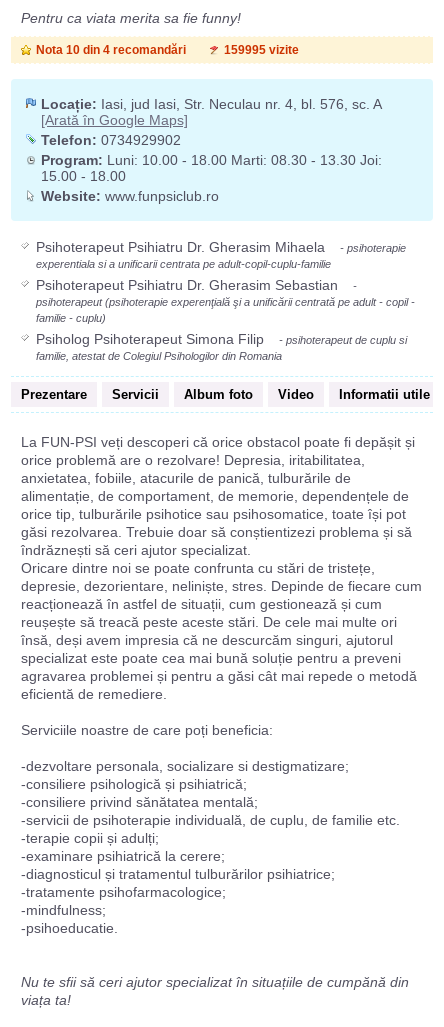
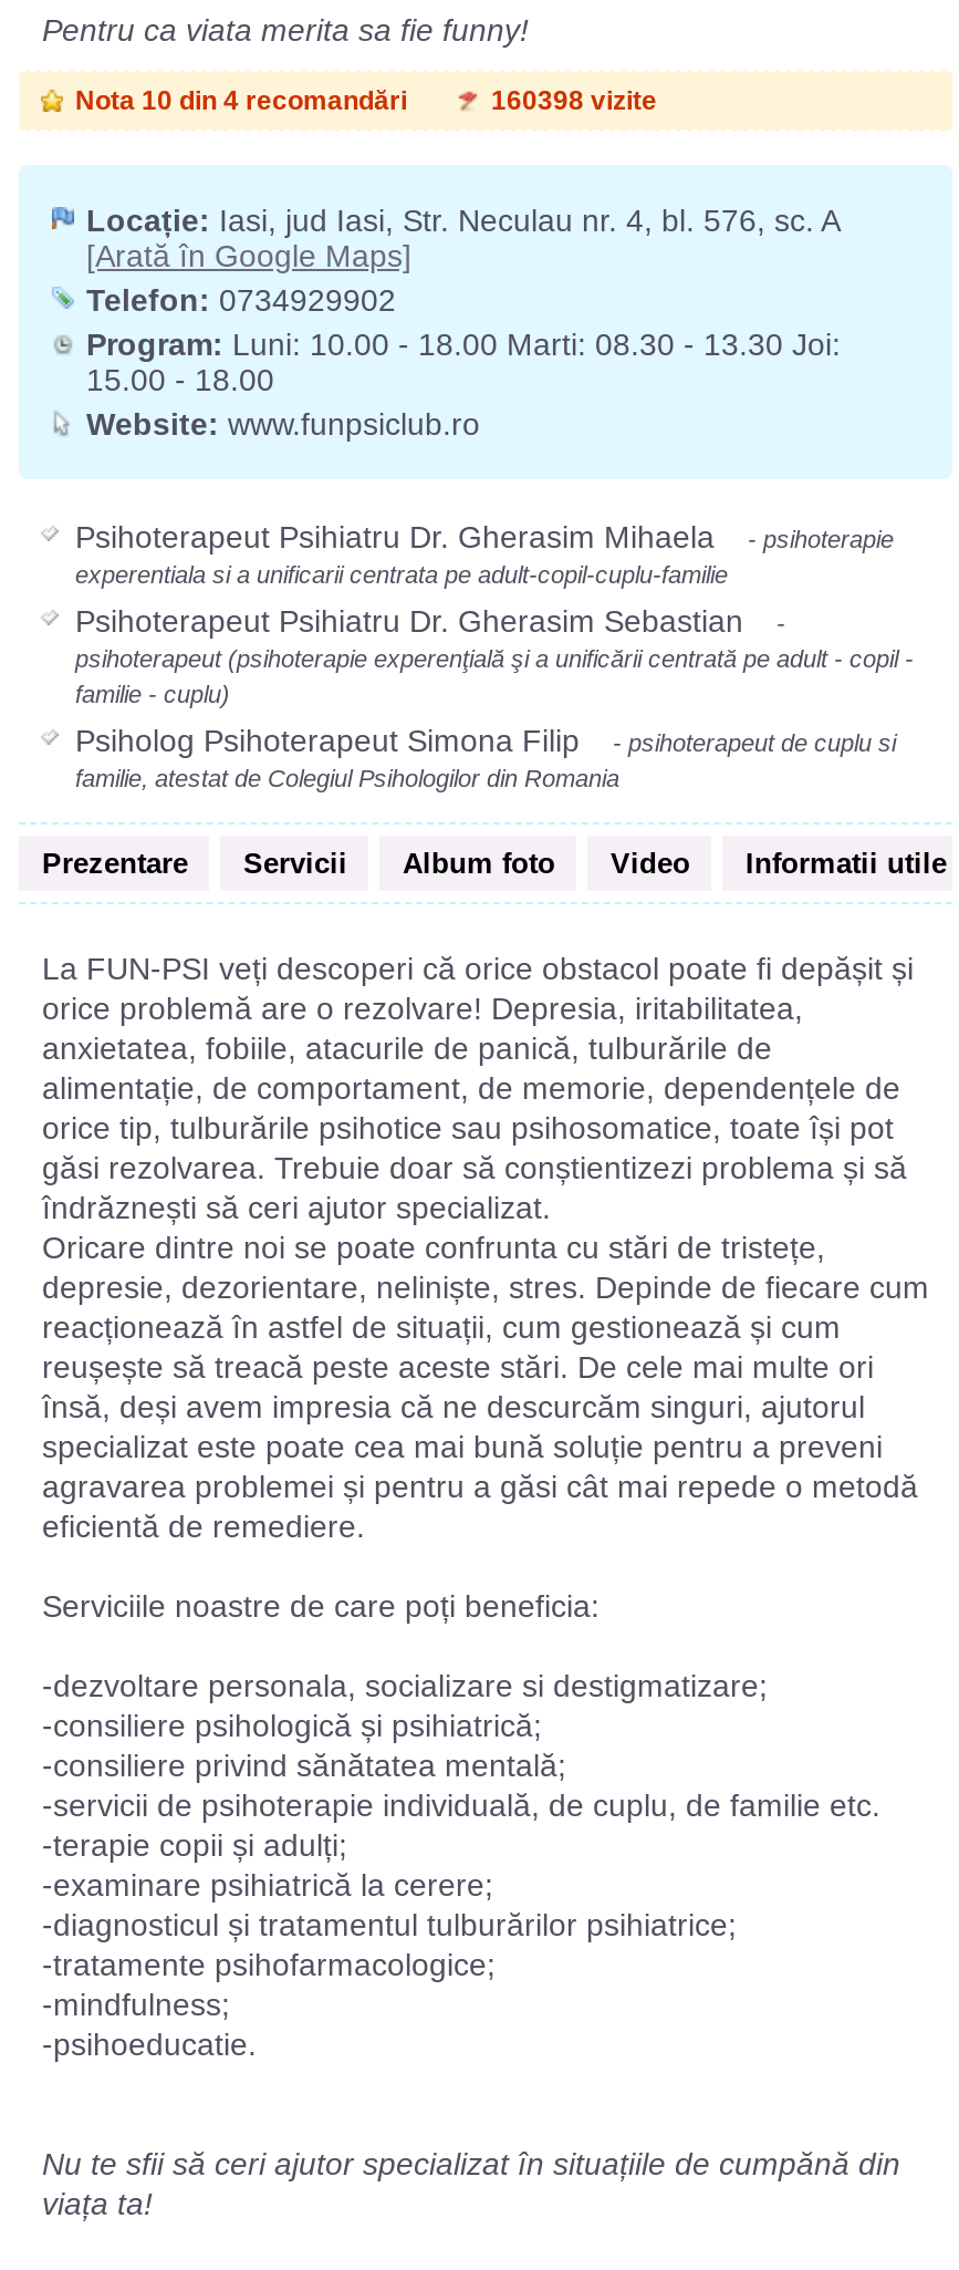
[224,43,299,57] 159995 vizite -> [491,85,657,116] 160398 vizite

